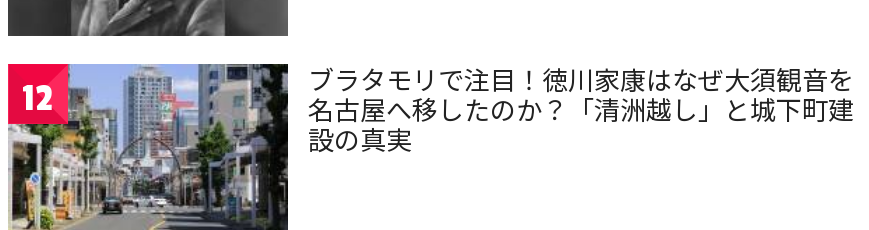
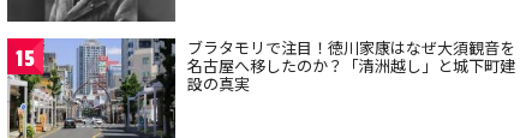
[22,75,54,119] 12 -> [16,45,35,72] 15

